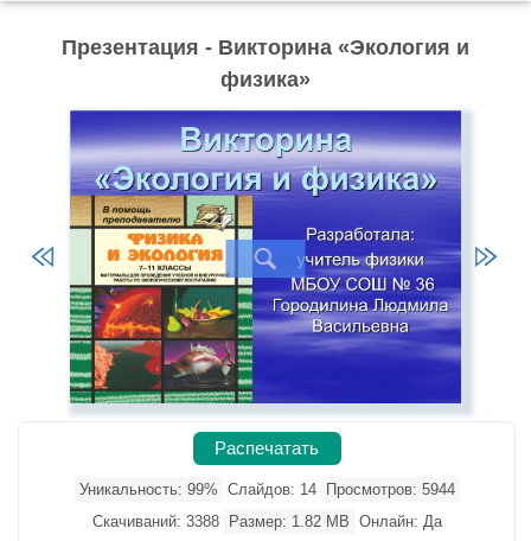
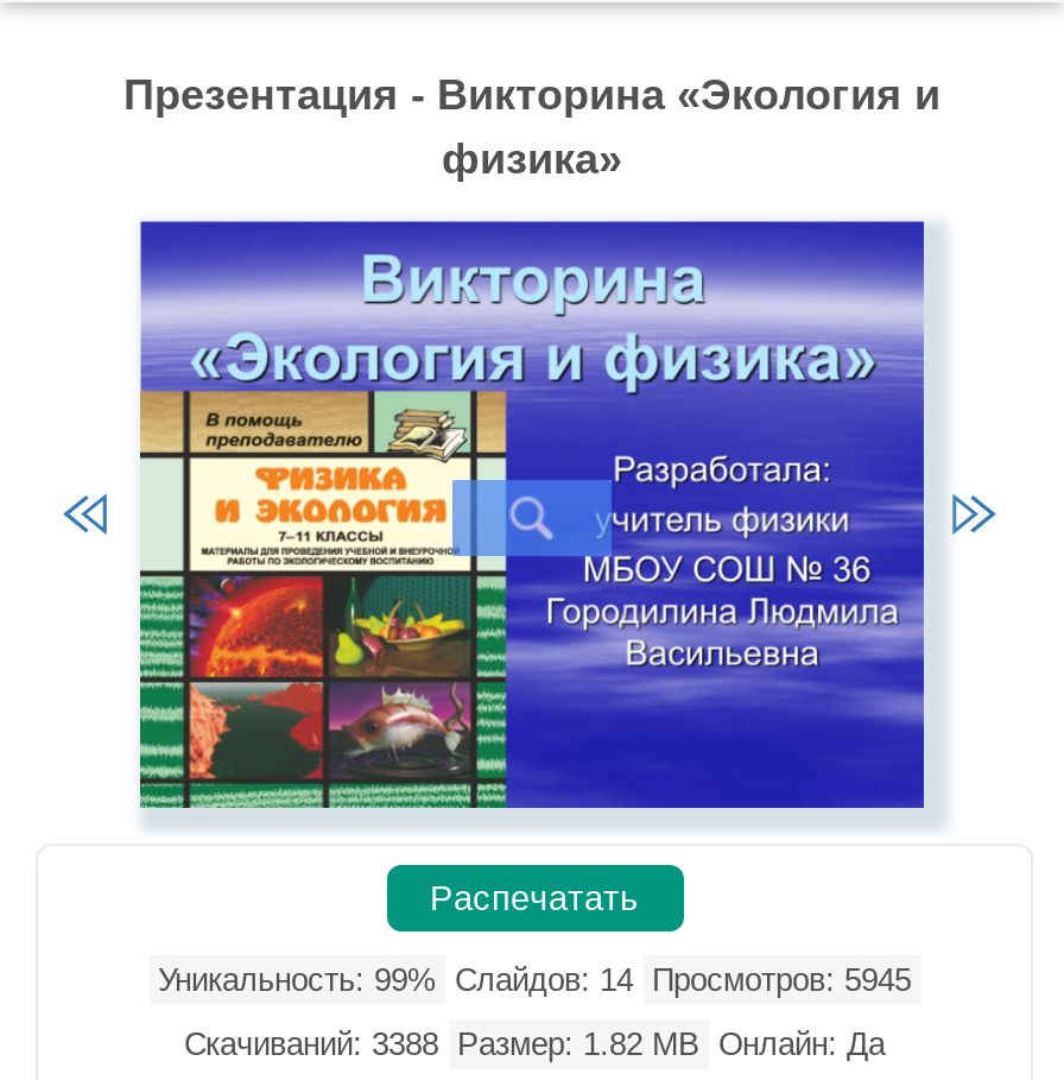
[79,480,455,498] Уникальность: 99% Слайдов: 14 Просмотров: 5944 -> [158,962,911,998] Уникальность: 99% Слайдов: 14 Просмотров: 5945

